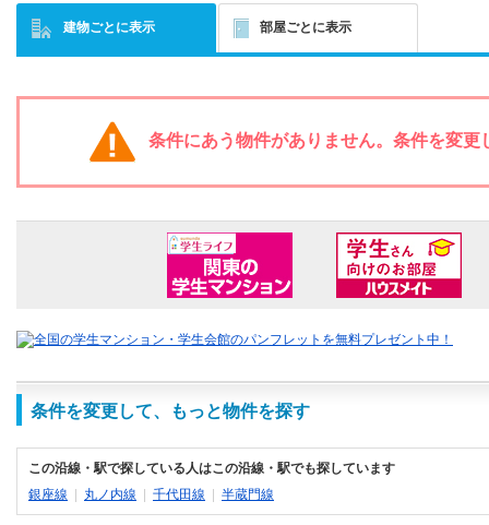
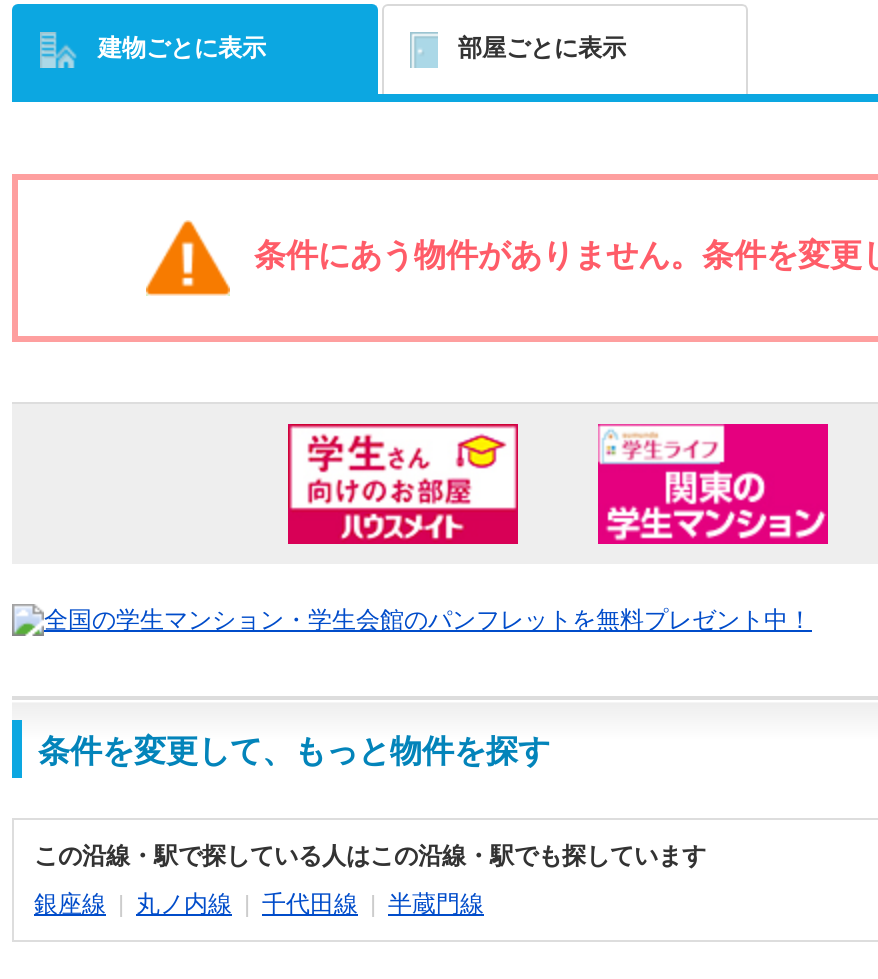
[167,232,293,298] [image] -> [286,424,518,544] [image]
[335,232,462,298] [image] -> [598,424,828,544] [image]

